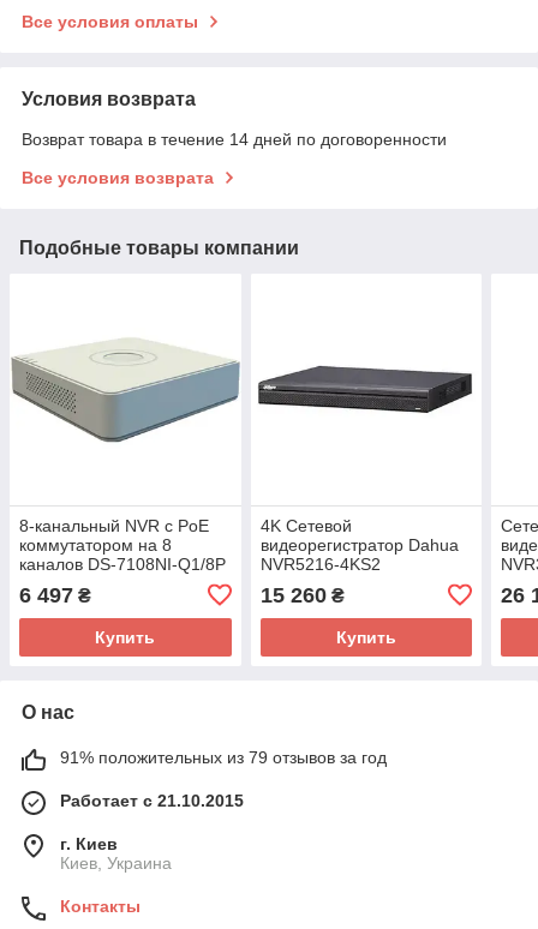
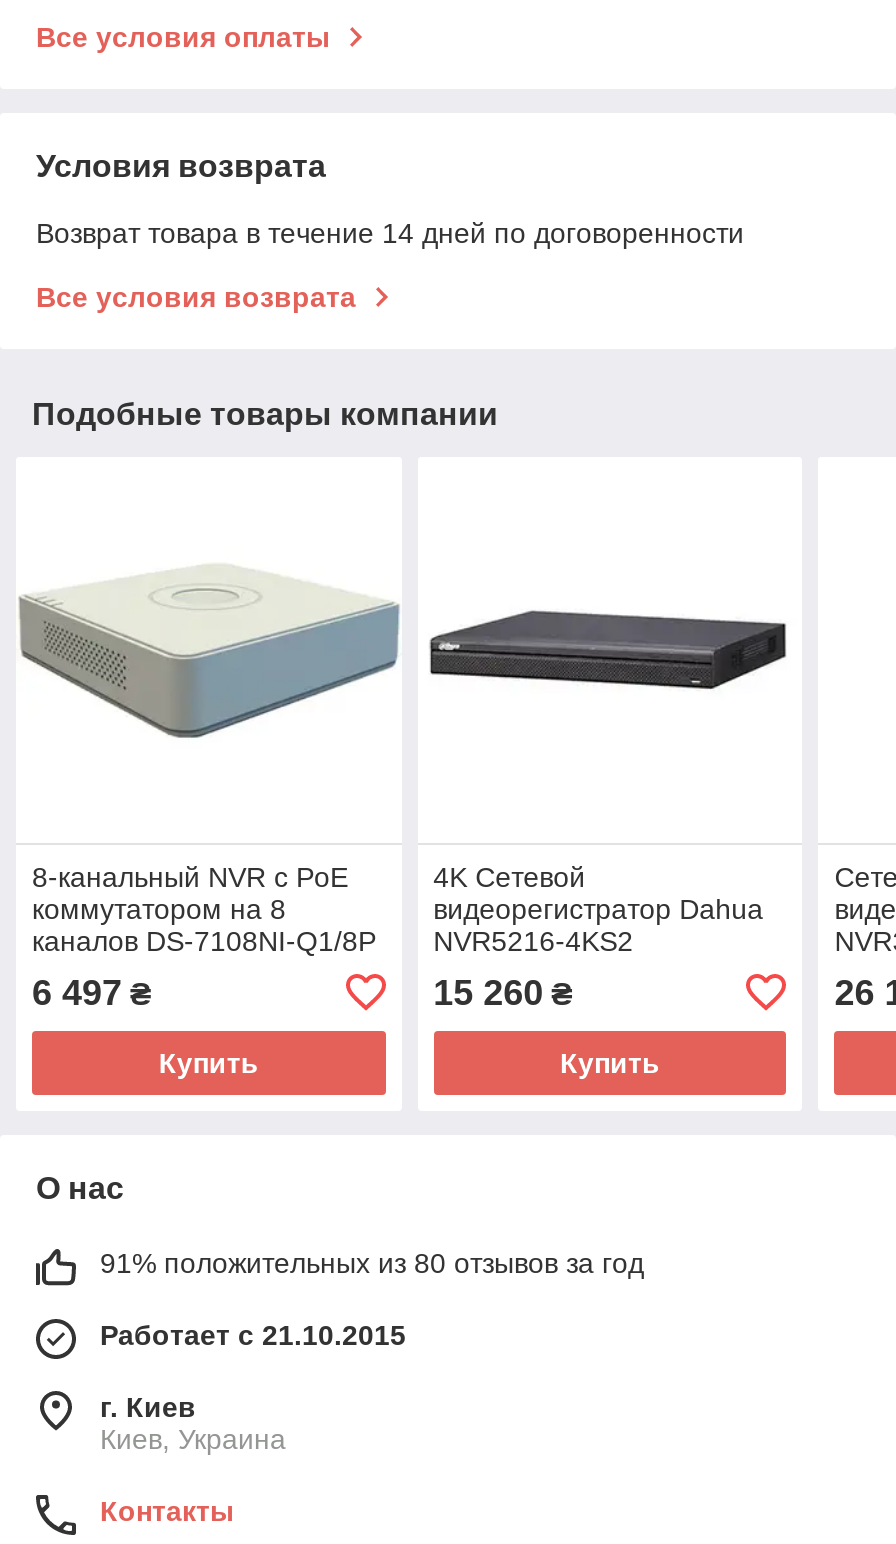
[60,748,387,767] 91% положительных из 79 отзывов за год -> [100,1247,644,1279] 91% положительных из 80 отзывов за год

